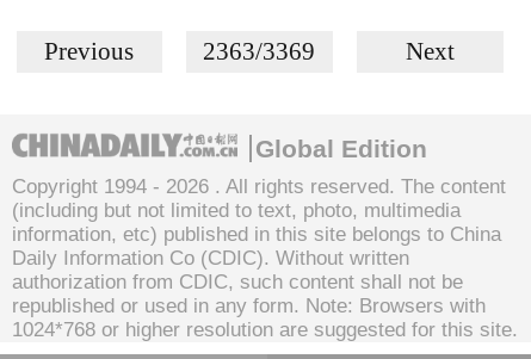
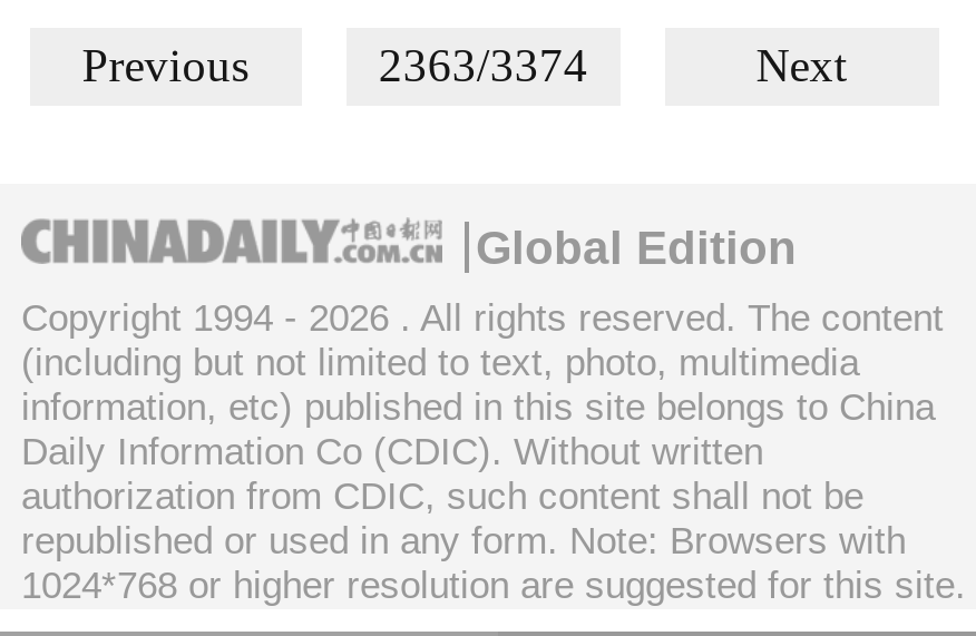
[203,37,315,66] 2363/3369 -> [379,38,588,92] 2363/3374

